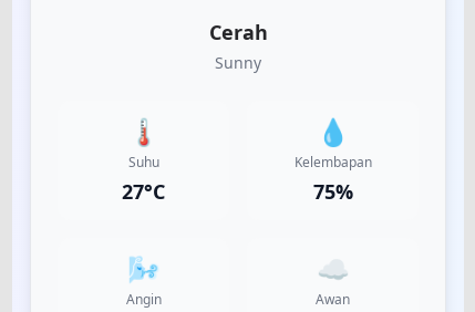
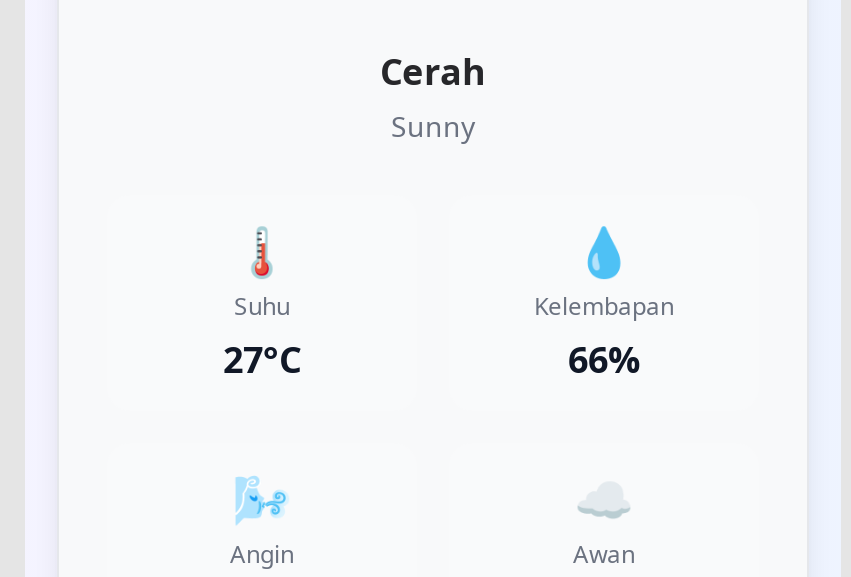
[313,178,353,205] 75% -> [568,335,640,383] 66%

